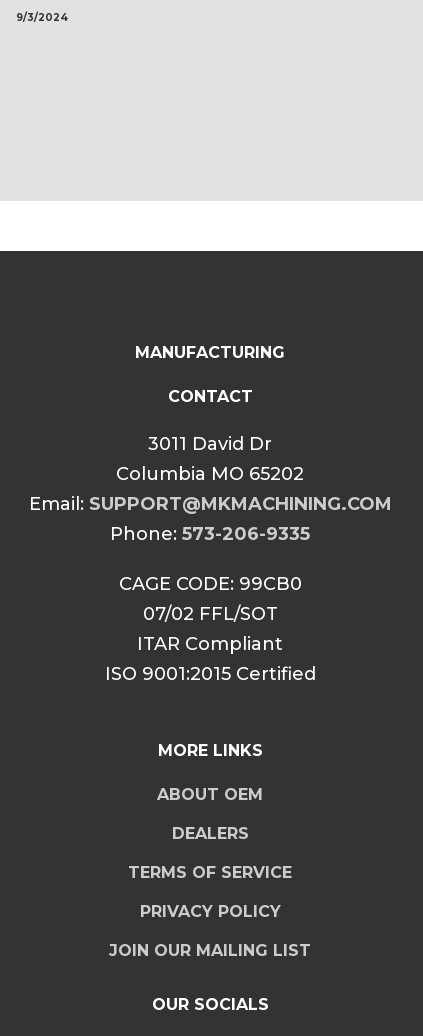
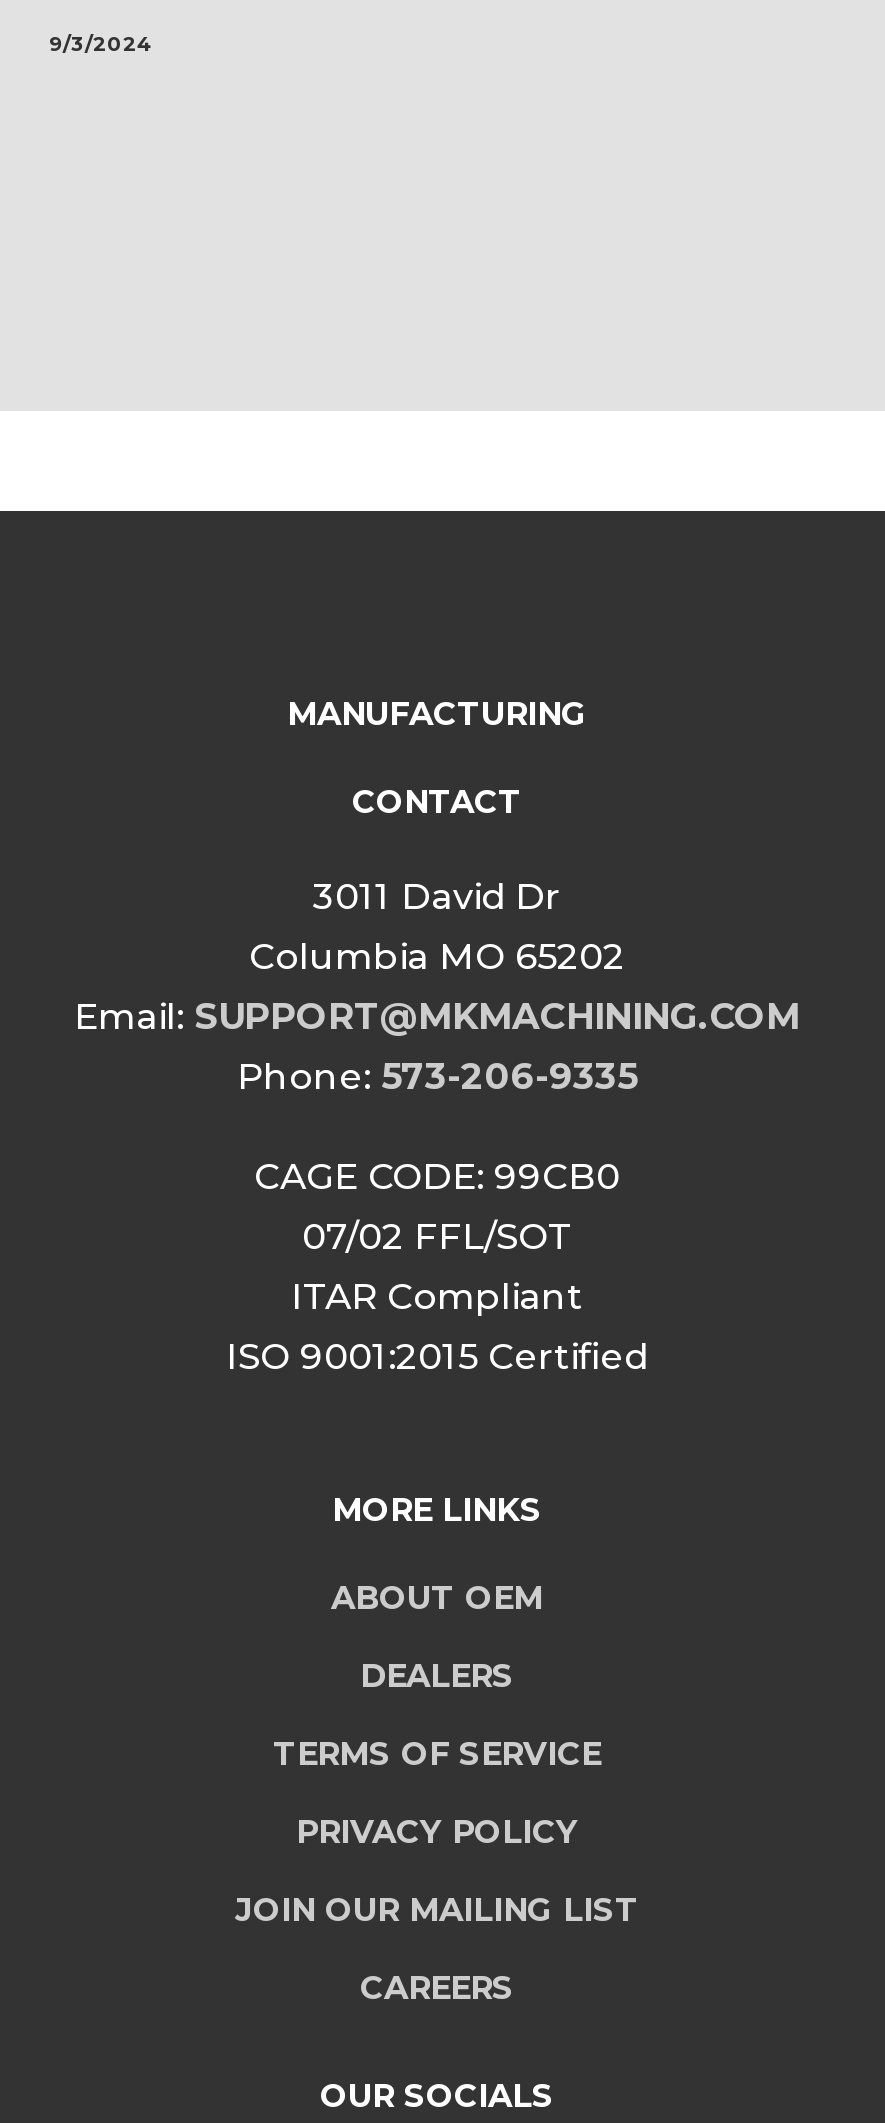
none -> [360,1969,514,2007] CAREERS

